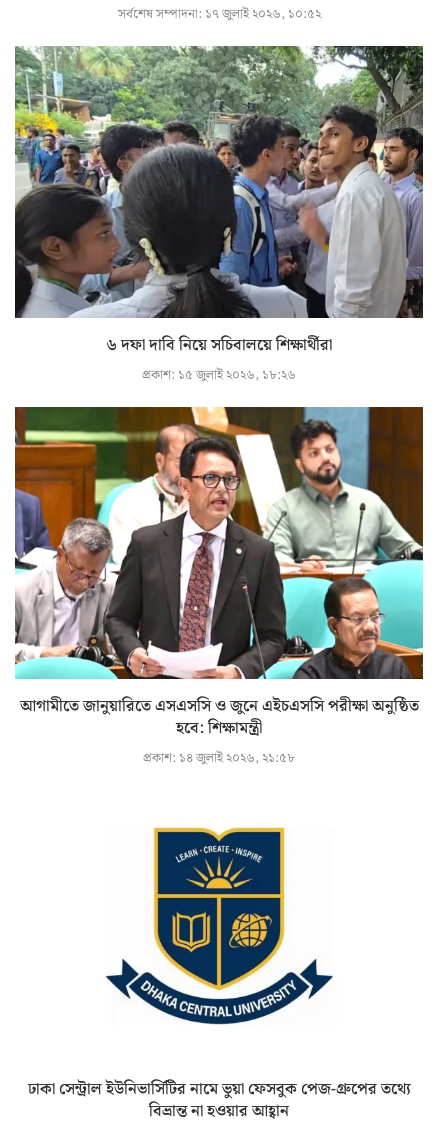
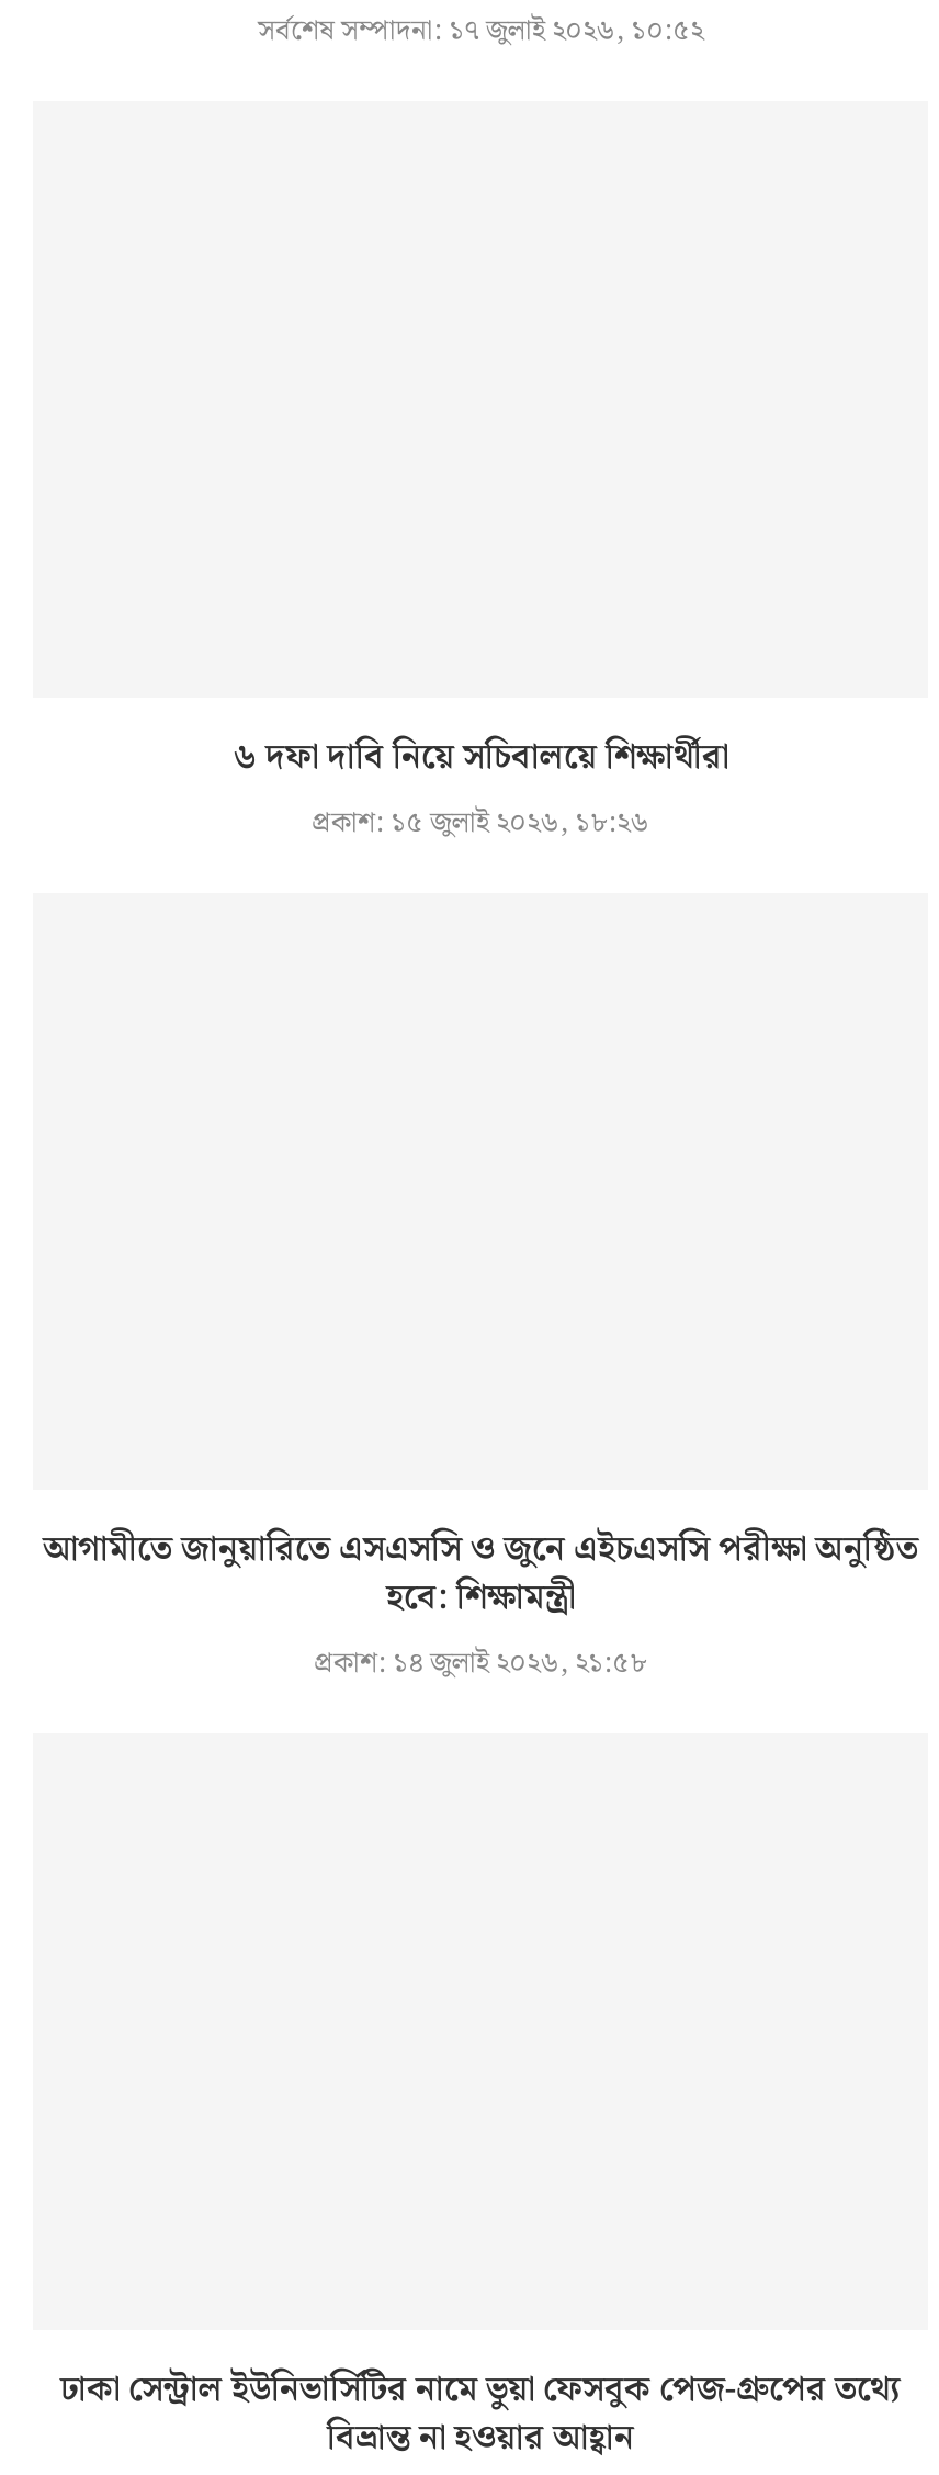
[14,45,424,319] [image] -> none
[14,406,424,680] [image] -> none
[106,827,333,1025] [image] -> none

